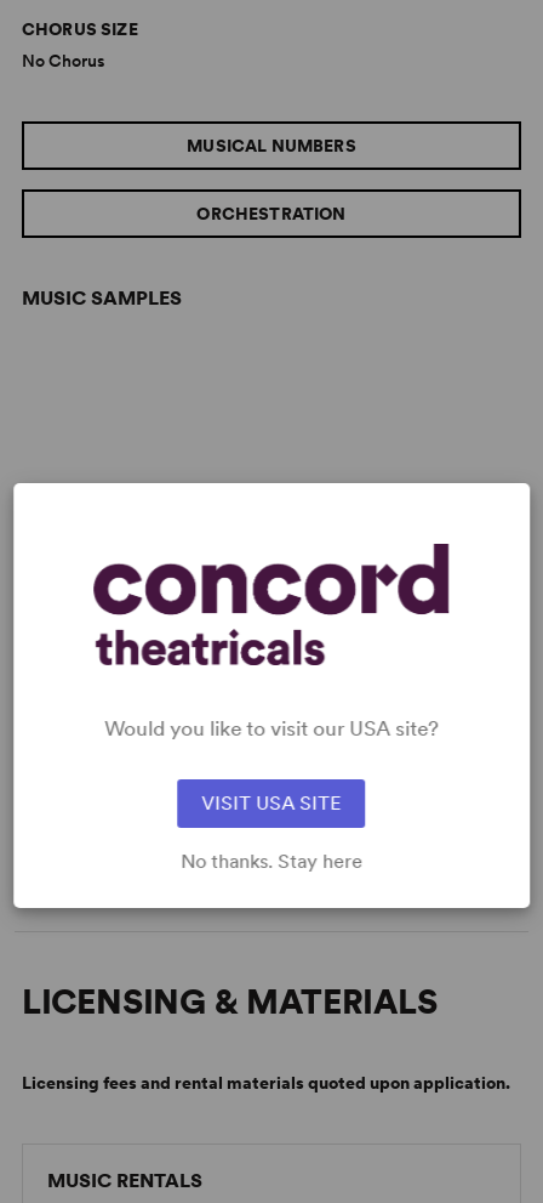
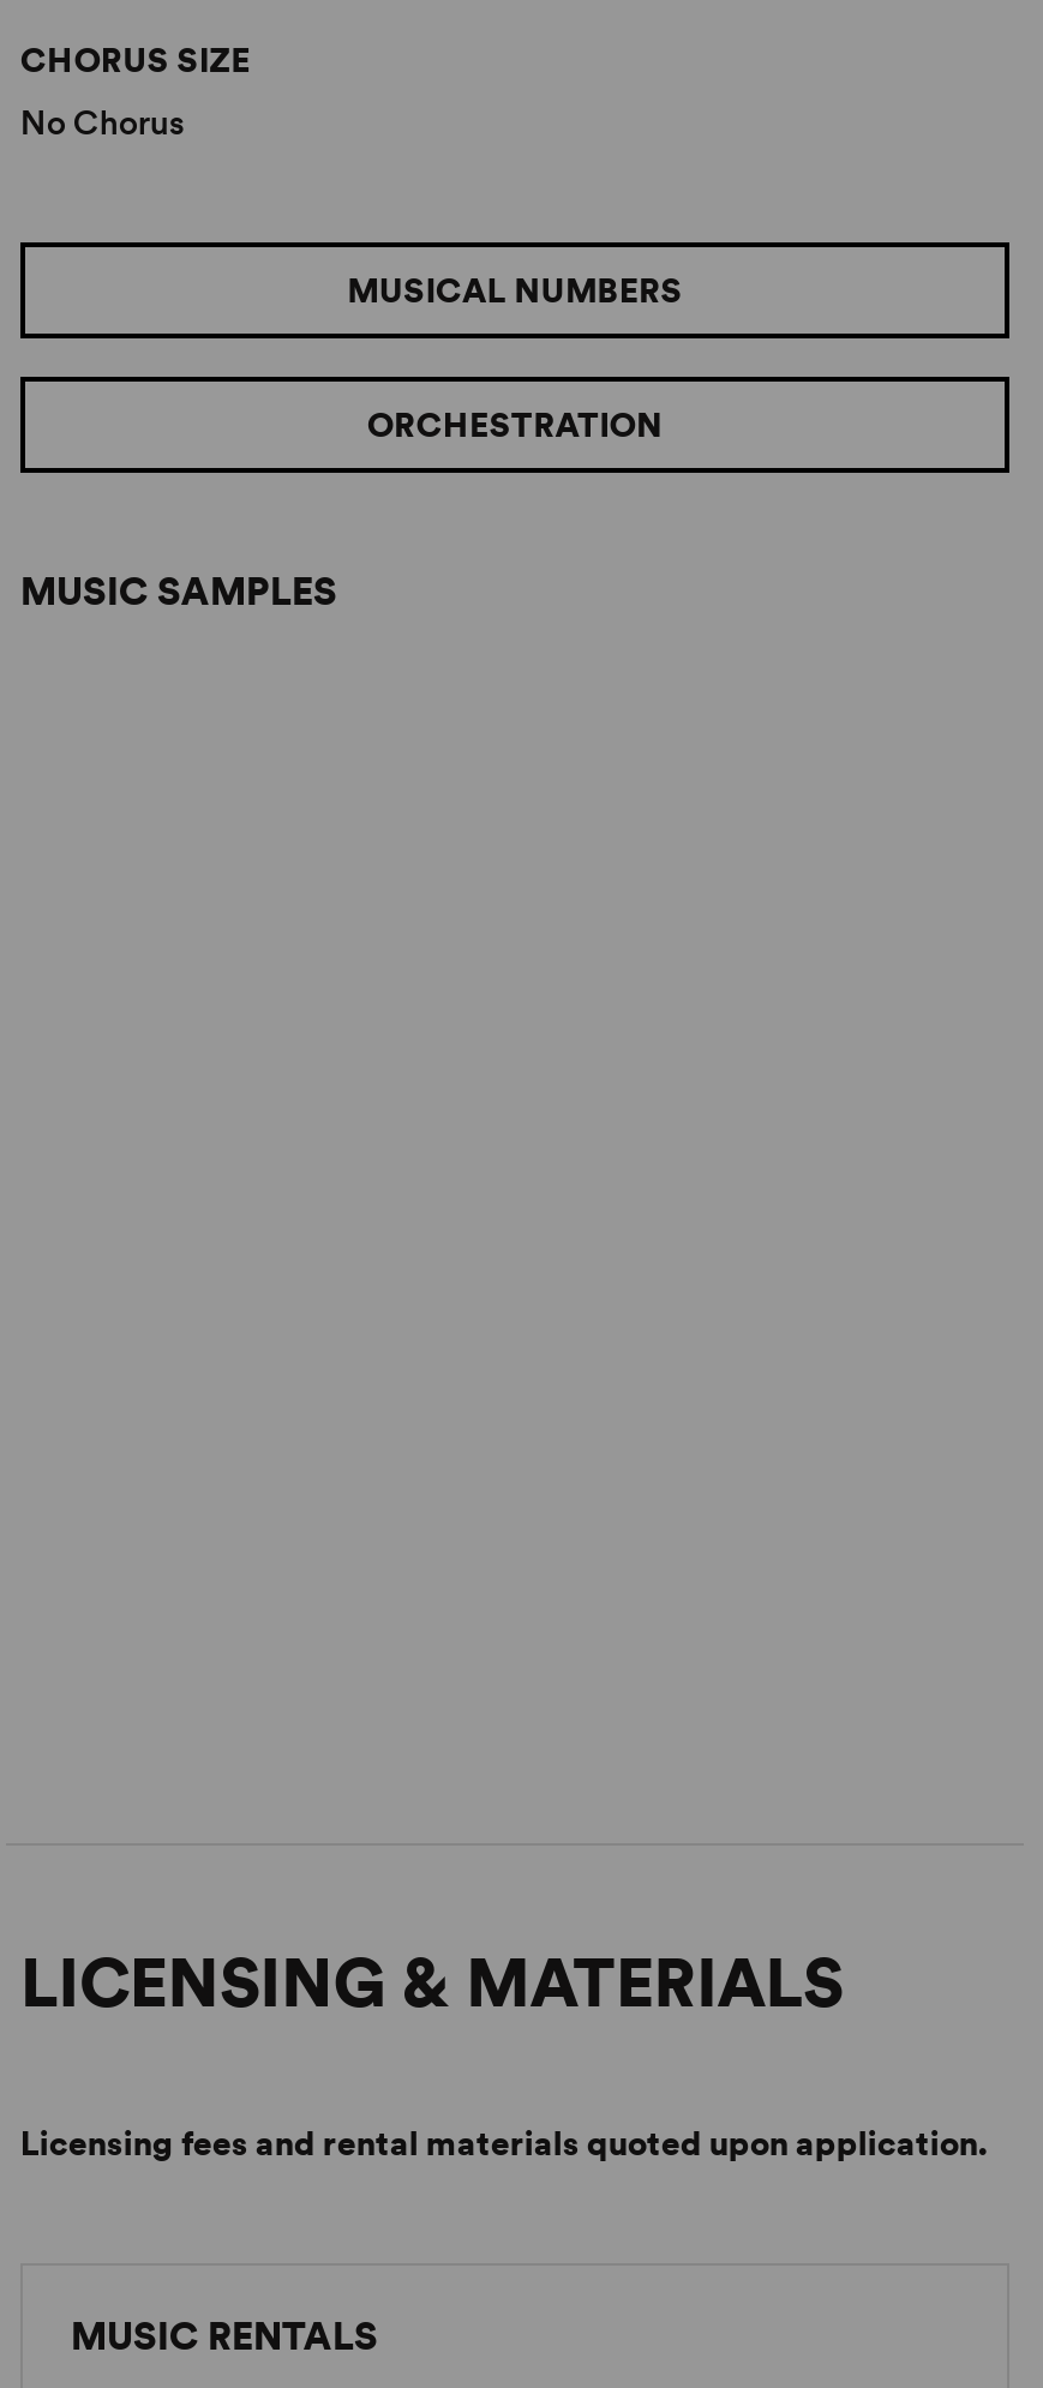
[13,483,531,914] [image] | Would you like to visit our USA site? | VISIT USA SITE | No thanks. Stay here -> none

